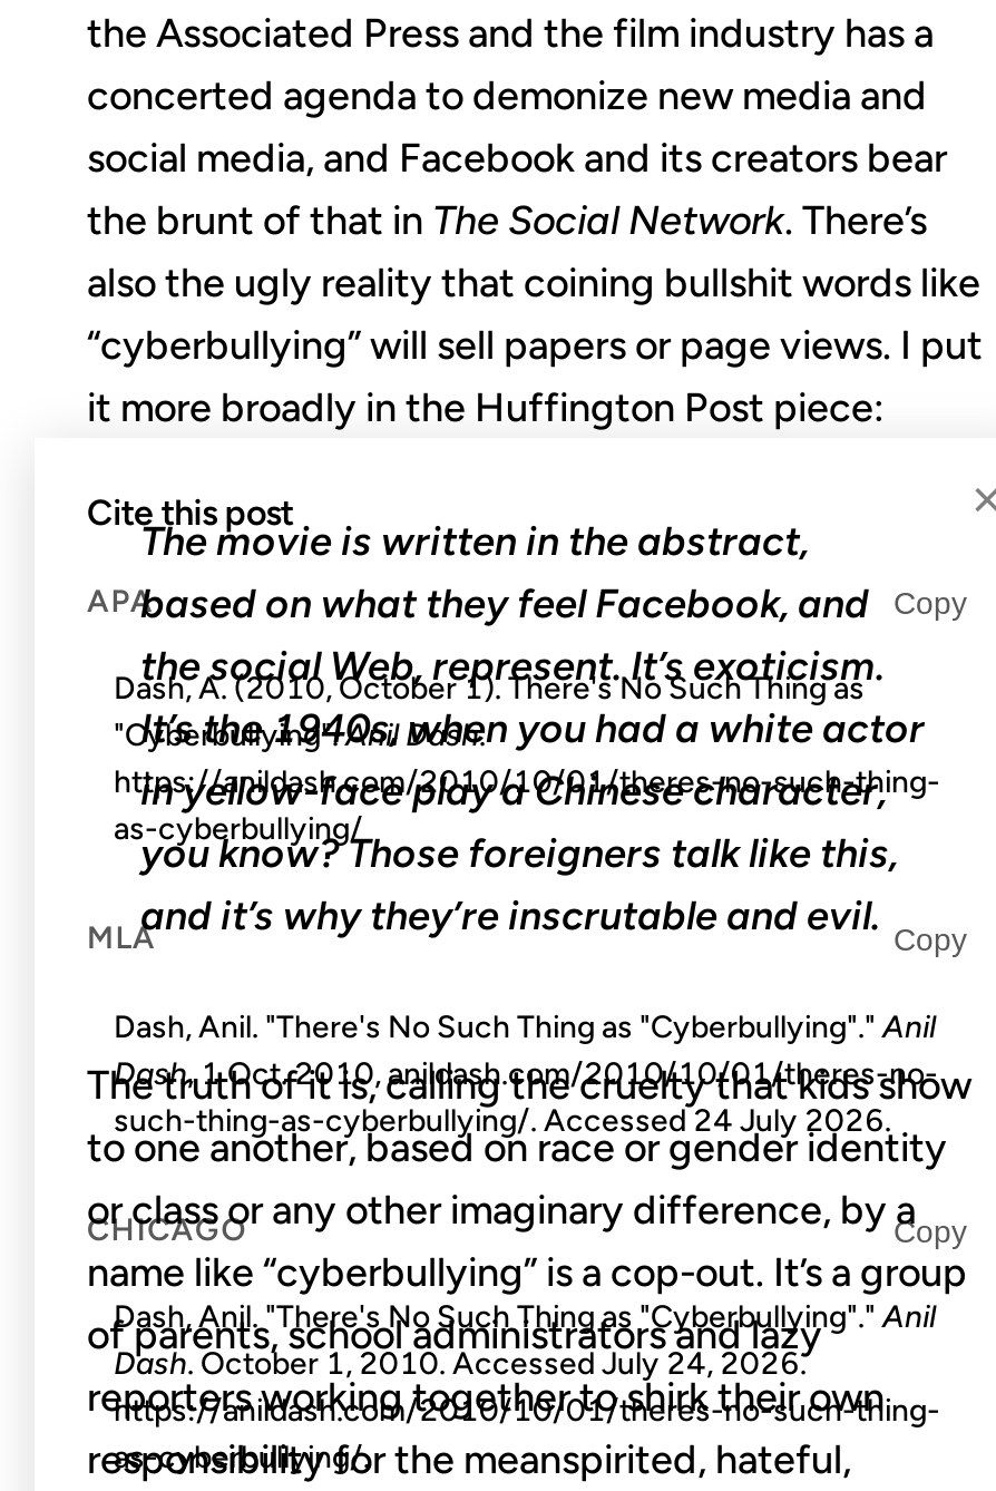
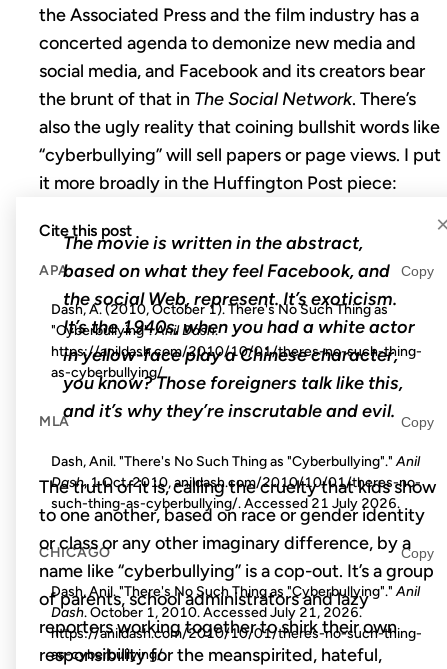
[114,1102,891,1140] such-thing-as-cyberbullying/. Accessed24 July 2026. -> [51,494,400,511] such-thing-as-cyberbullying/. Accessed21 July 2026.
[114,1346,807,1384] Dash. October 1, 2010. AccessedJuly 24, 2026. -> [51,604,362,621] Dash. October 1, 2010. AccessedJuly 21, 2026.

